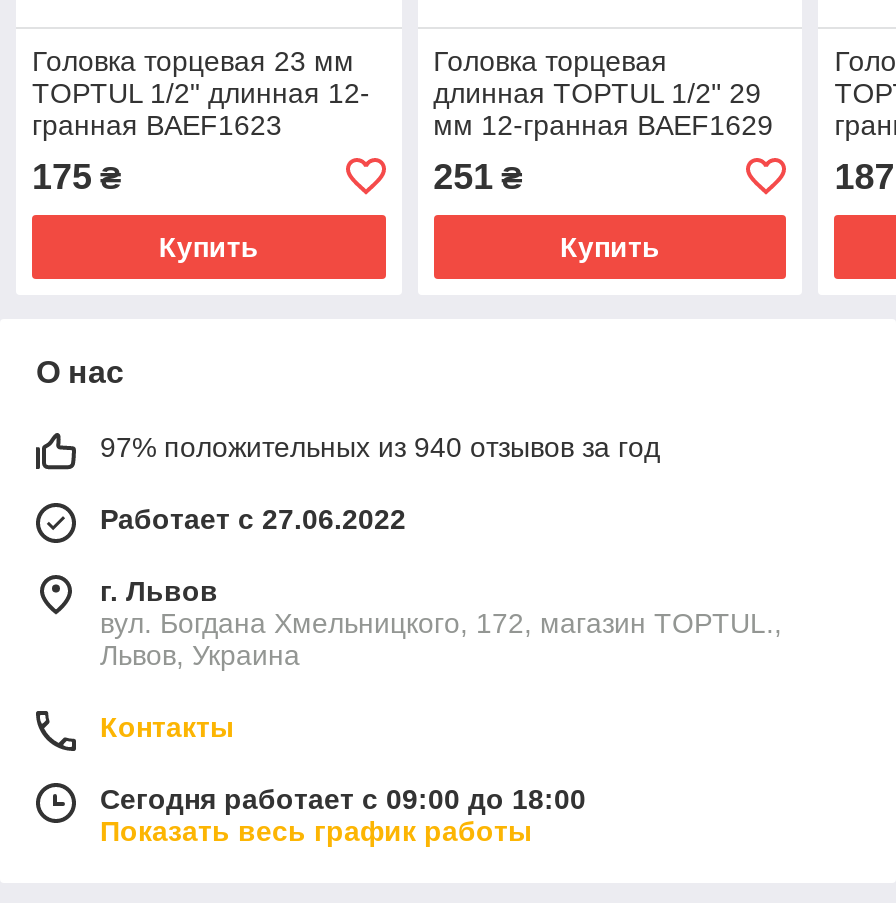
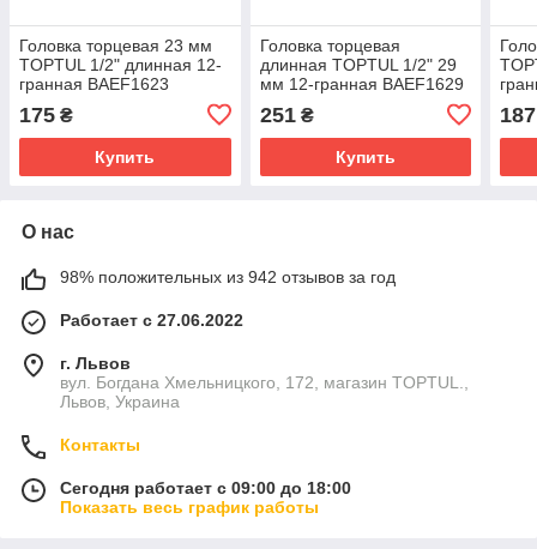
[100,431,660,463] 97% положительных из 940 отзывов за год -> [60,267,396,286] 98% положительных из 942 отзывов за год

